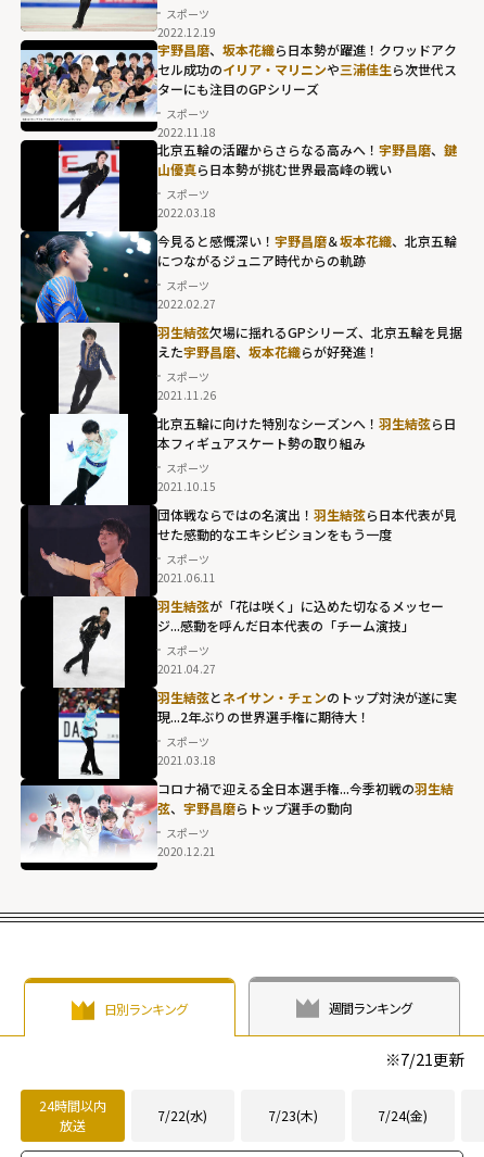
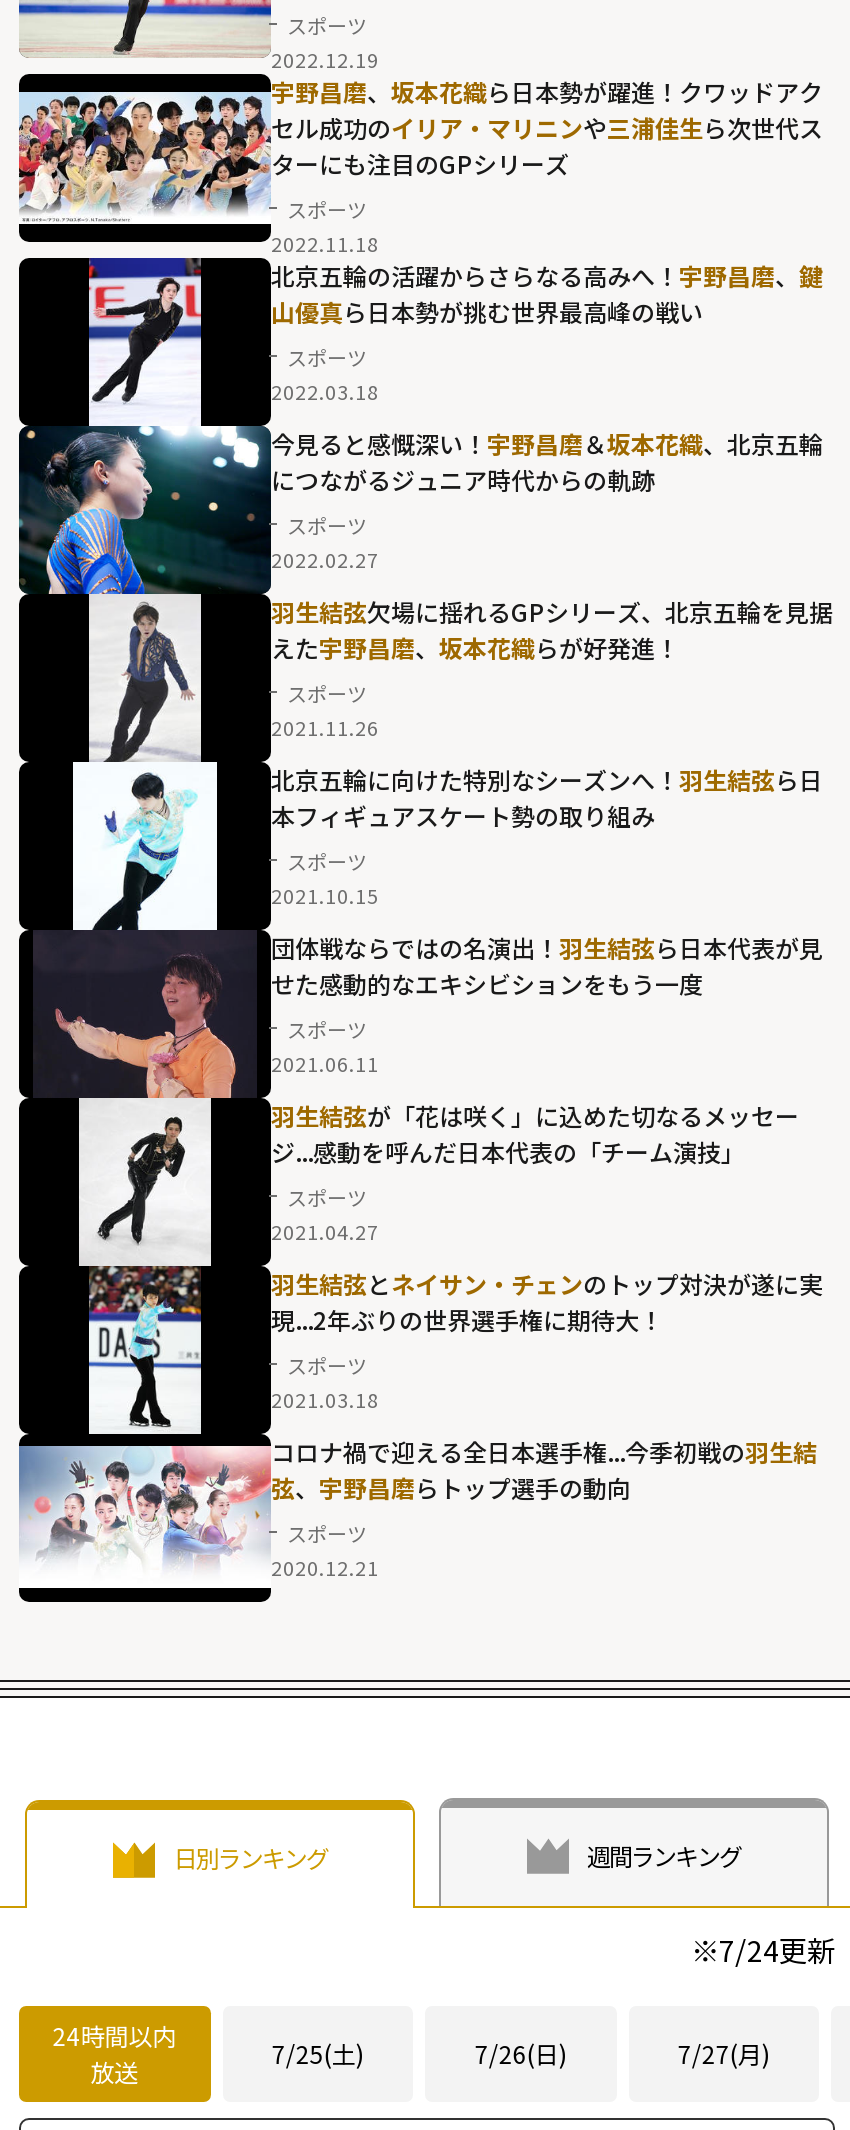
[385,1048,463,1071] ※7/21更新 -> [691,1929,835,1971] ※7/24更新
[158,1106,428,1125] 7/22(水) | 7/23(木) | 7/24(金) -> [272,2037,770,2071] 7/25(土) | 7/26(日) | 7/27(月)

